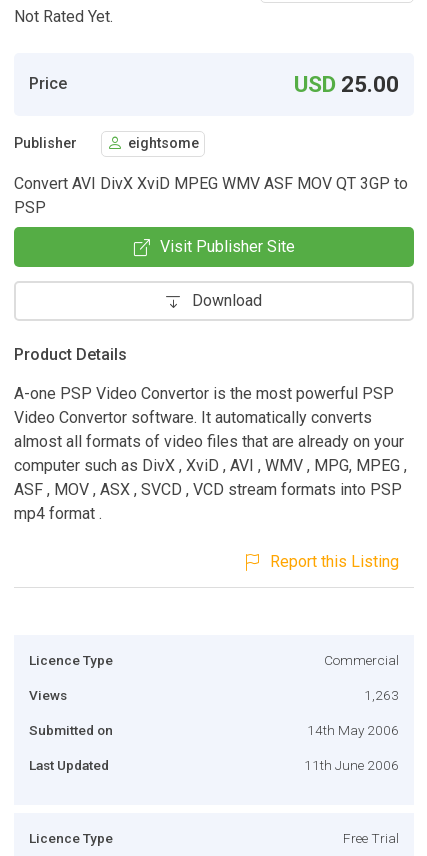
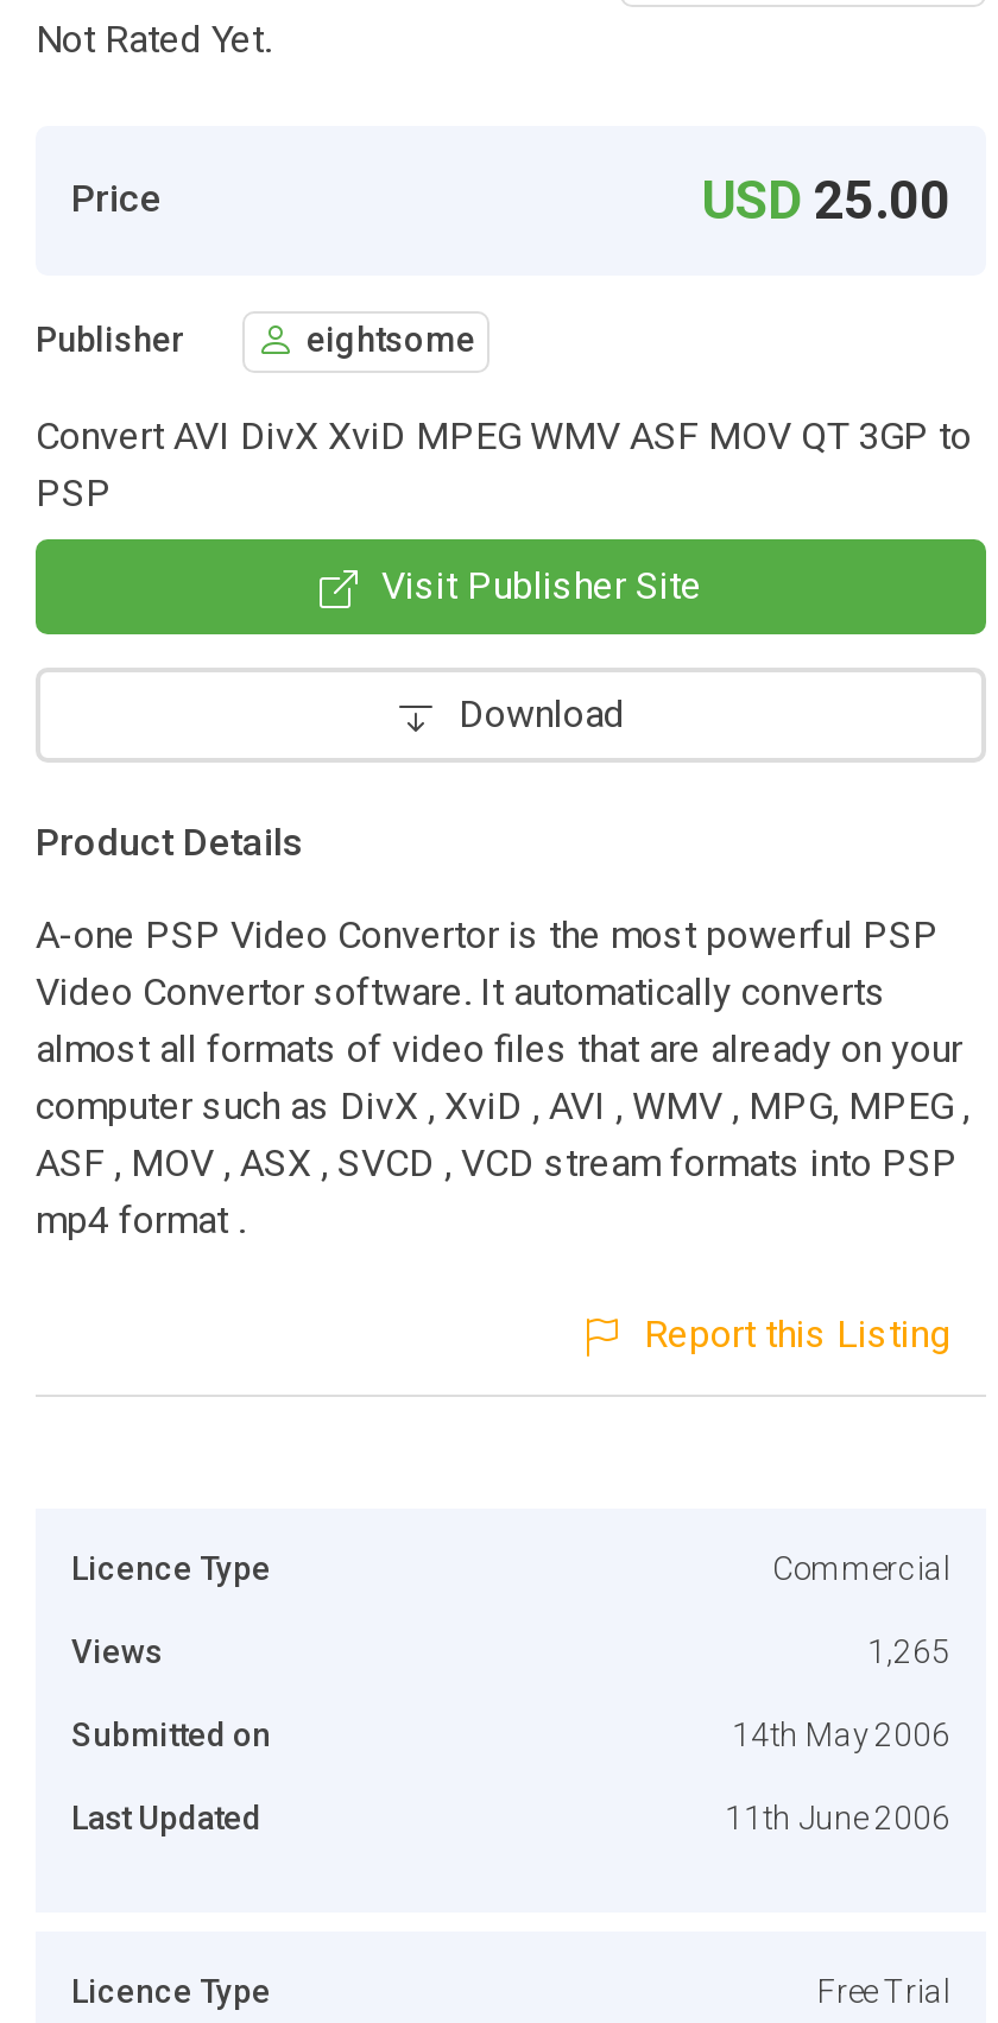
[364,687,399,703] 1,263 -> [867,1632,950,1670] 1,265

